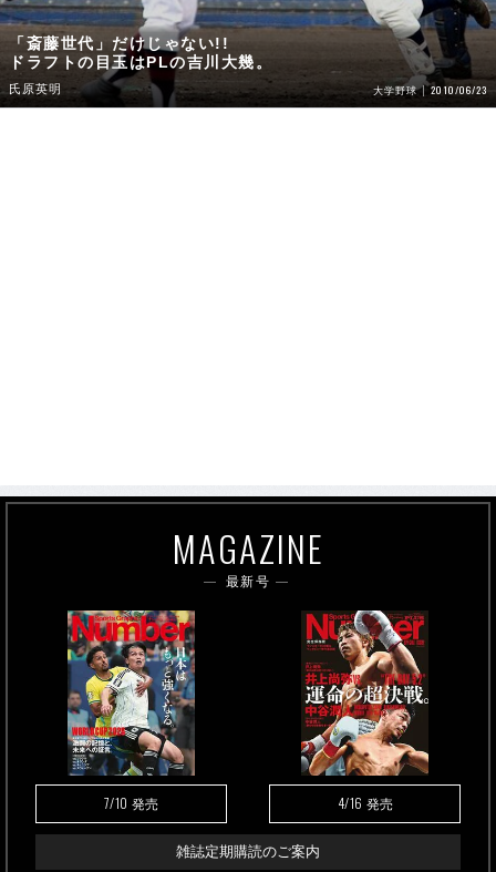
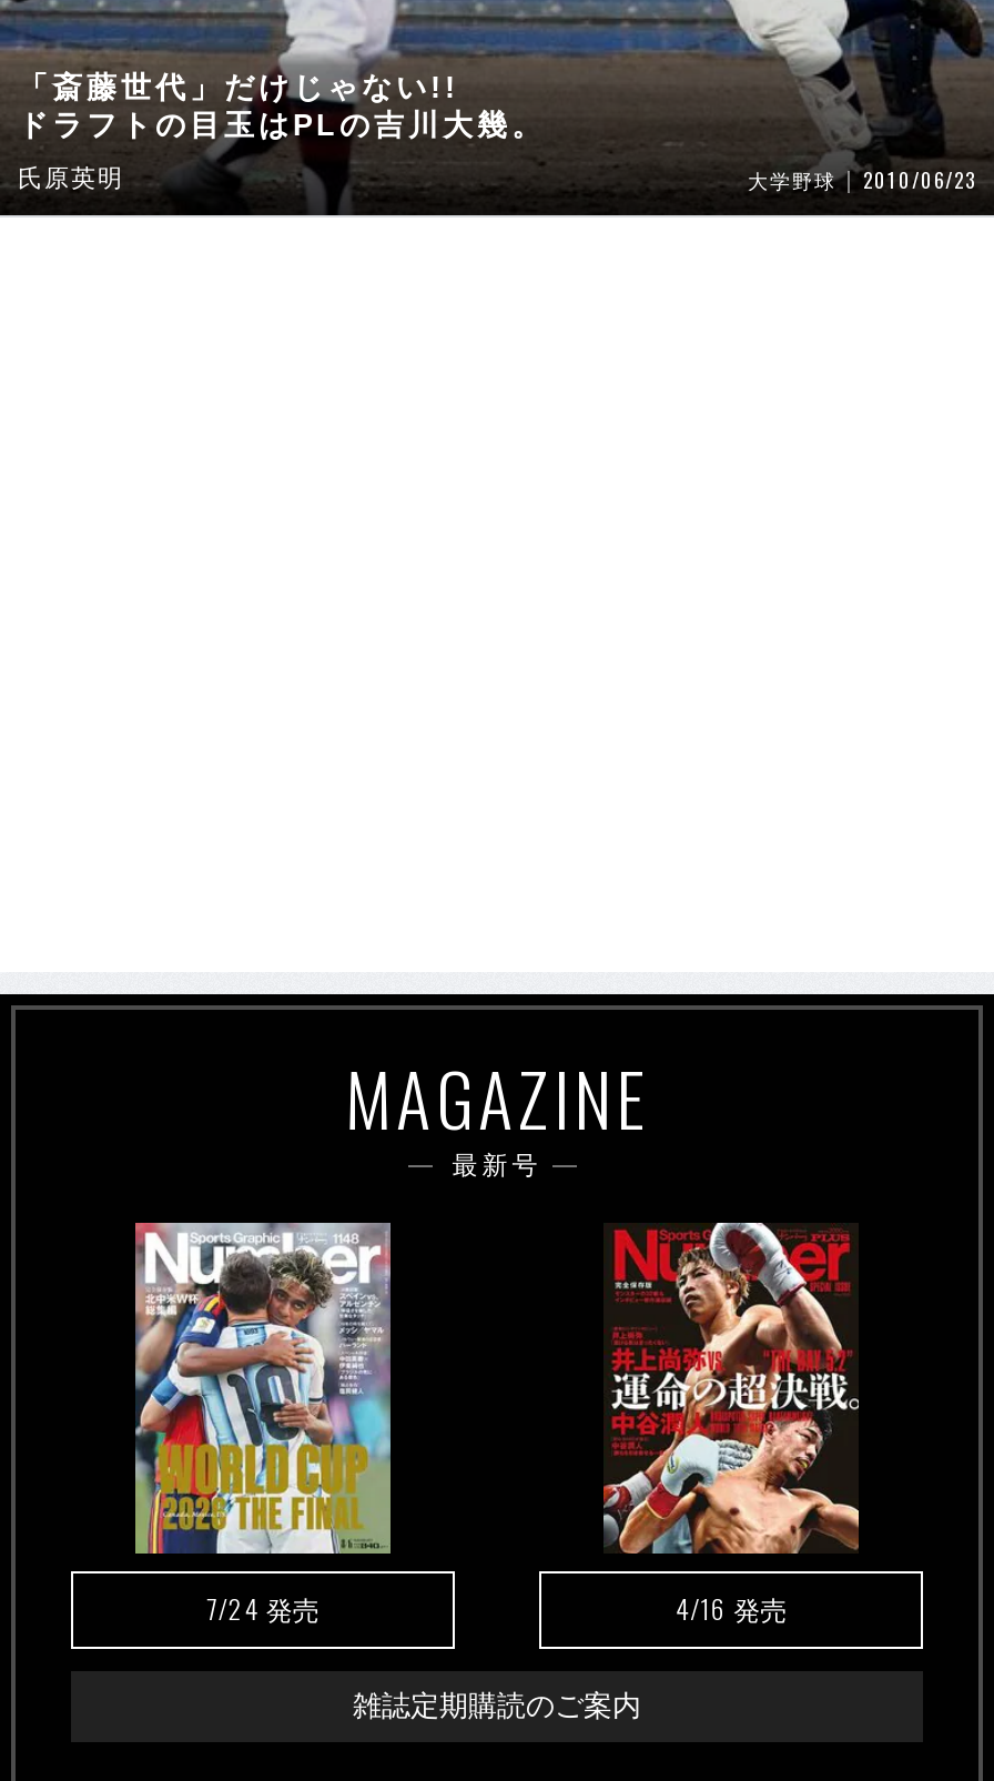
[68,609,195,812] [image] | 7/10発売 -> [133,1221,393,1627] [image] | 7/24発売

